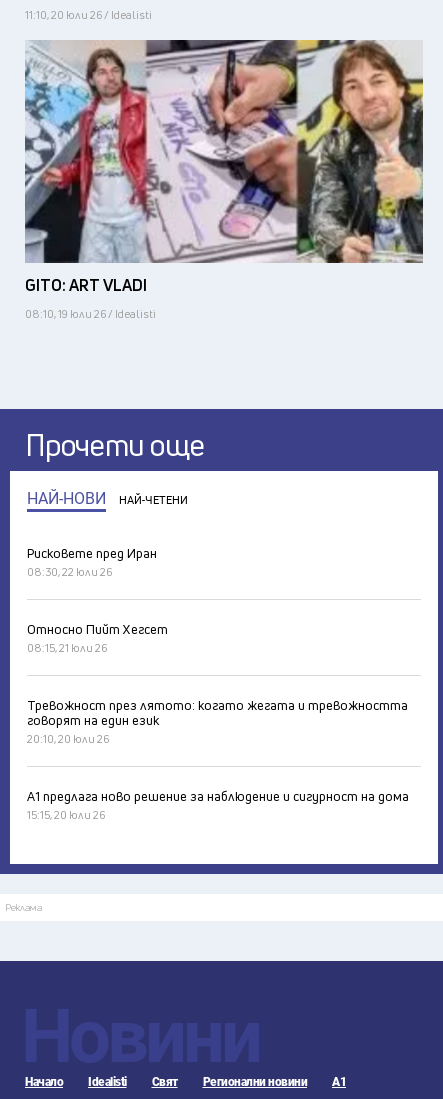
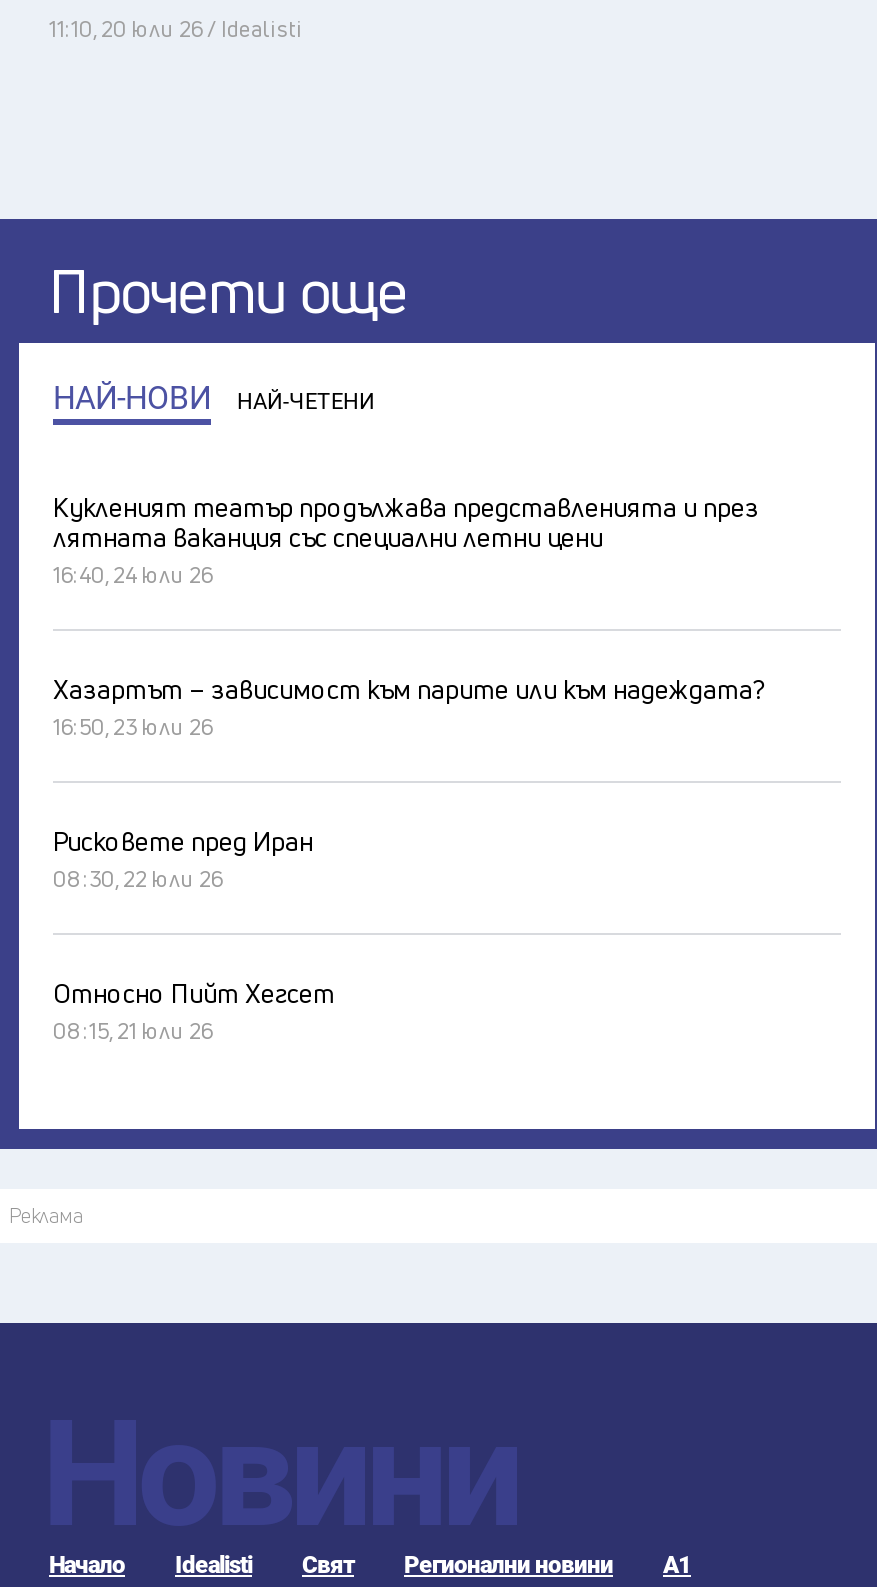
[24,39,424,320] [image] | GITO: ART VLADI | 08:10, 19 юли 26 / Idealisti -> none
none -> [53,488,763,740] Кукленият театър продължава представленията и през | лятната ваканция със специални летни цени | 16:40, 24 юли 26 | Хазартът – зависимост към парите или към надеждата? | 16:50, 23 юли 26
[27,695,409,821] Тревожност през лятото: когато жегата и тревожността | говорят на един език | 20:10, 20 юли 26 | А1 предлага ново решение за наблюдение и сигурност на дома | 15:15, 20 юли 26 -> none

